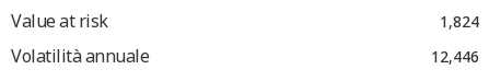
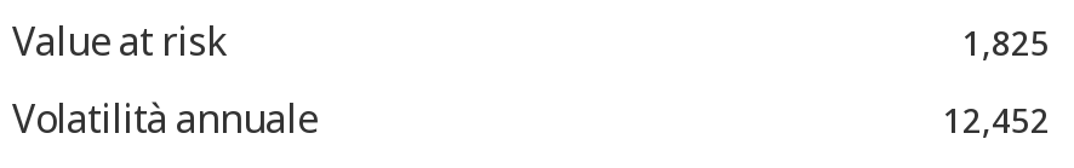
[440,10,479,31] 1,824 -> [962,18,1050,64] 1,825
[431,45,479,66] 12,446 -> [943,95,1050,141] 12,452

